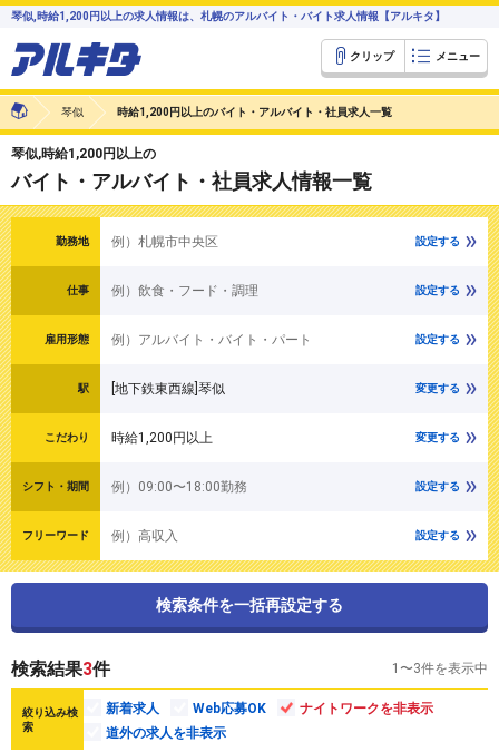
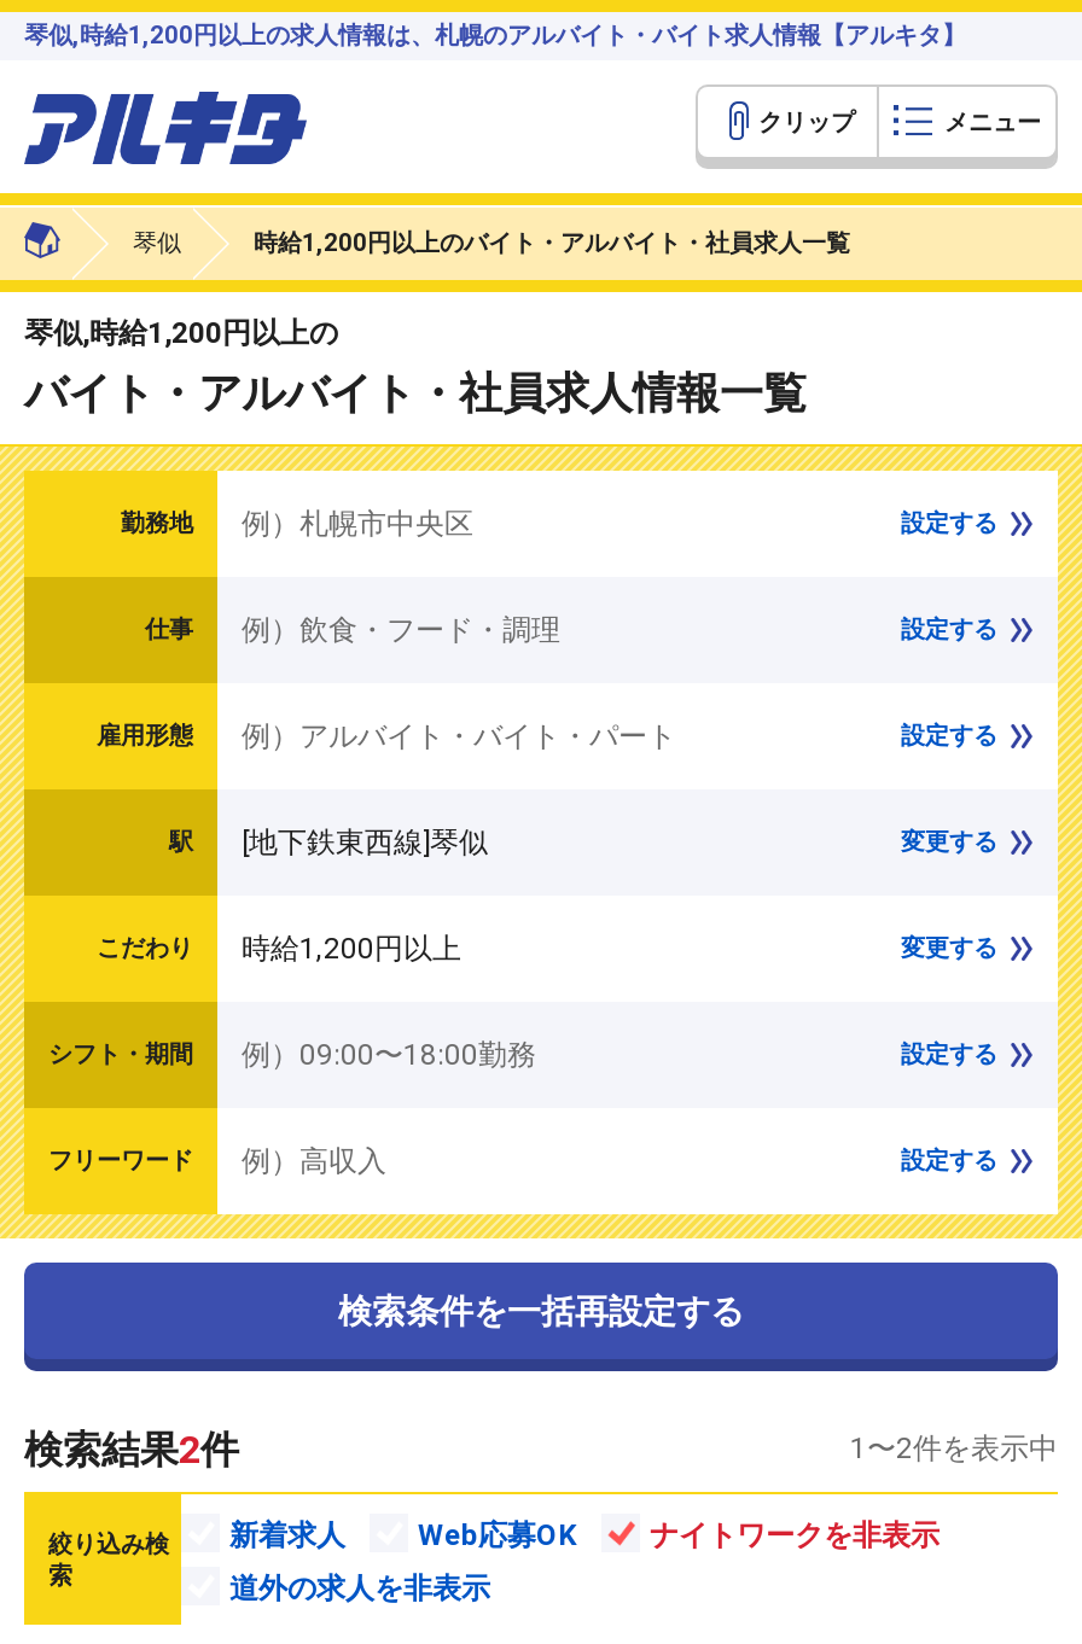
[11,658,110,680] 検索結果3件 -> [24,1427,239,1473] 検索結果2件
[392,661,488,676] 1〜3件を表示中 -> [850,1432,1058,1465] 1〜2件を表示中

